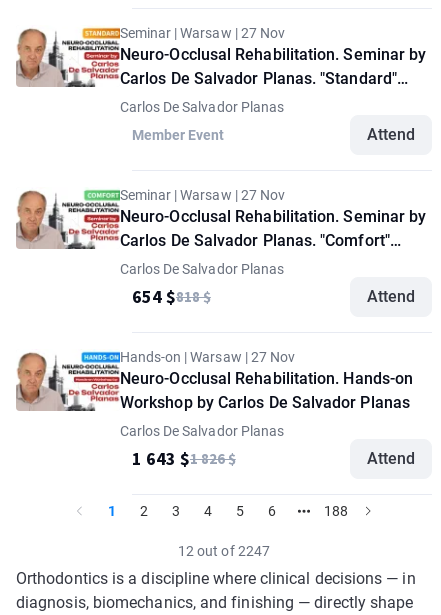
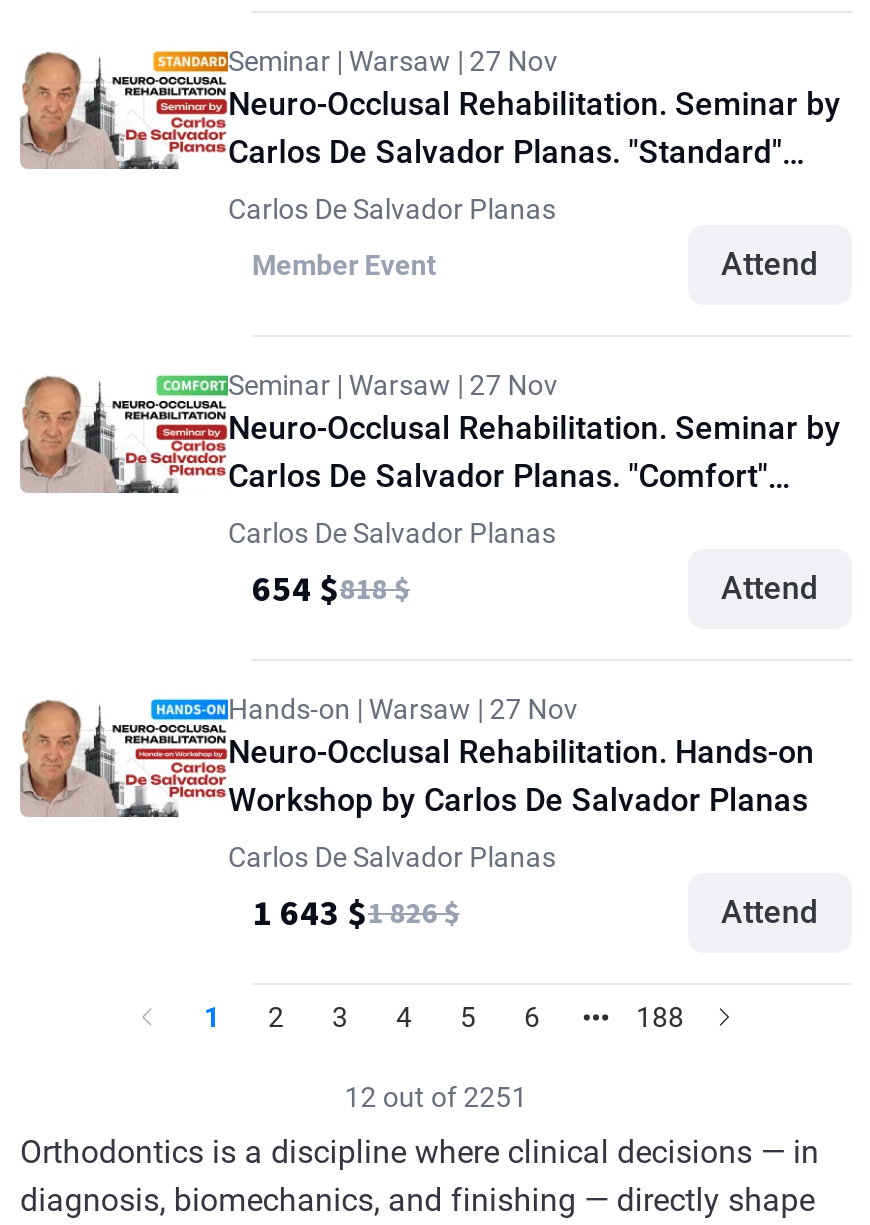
[178,543,270,559] 12 out of 2247 -> [344,1081,528,1113] 12 out of 2251

